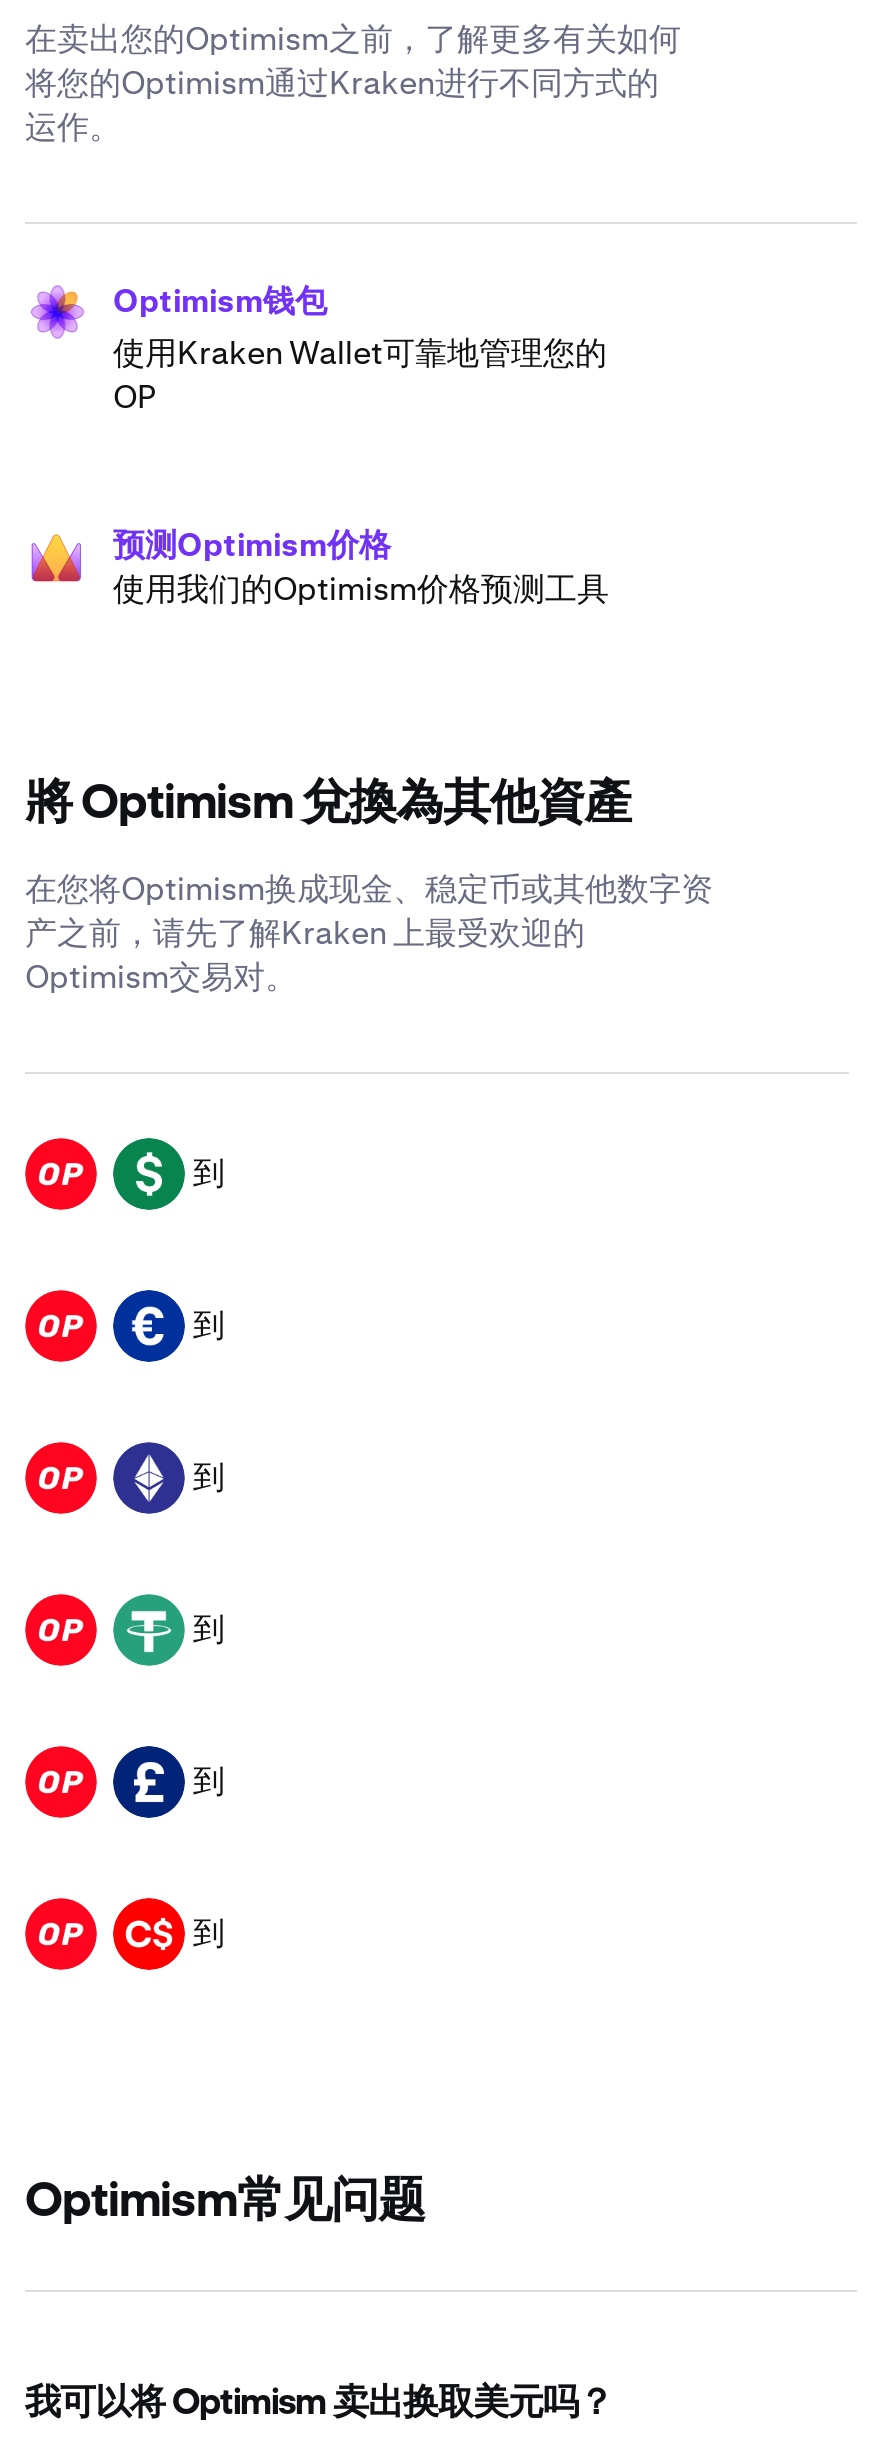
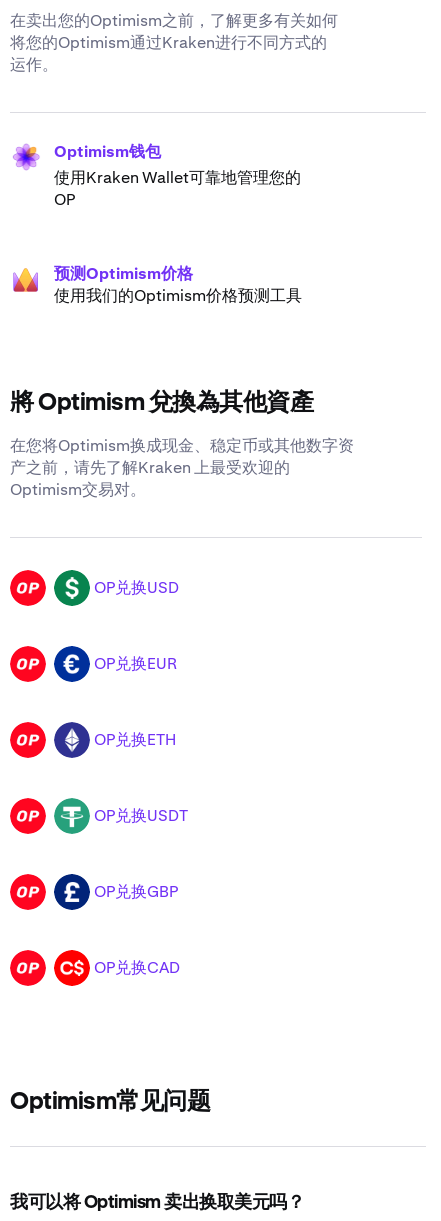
[193,1153,225,1195] 到 -> [94,577,179,598] OP兑换USD
[193,1305,225,1347] 到 -> [94,653,177,674] OP兑换EUR
[193,1457,225,1499] 到 -> [94,729,176,750] OP兑换ETH
[193,1609,225,1651] 到 -> [94,805,188,826] OP兑换USDT
[193,1761,225,1803] 到 -> [94,881,178,902] OP兑换GBP
[193,1913,225,1955] 到 -> [94,957,180,978] OP兑换CAD

